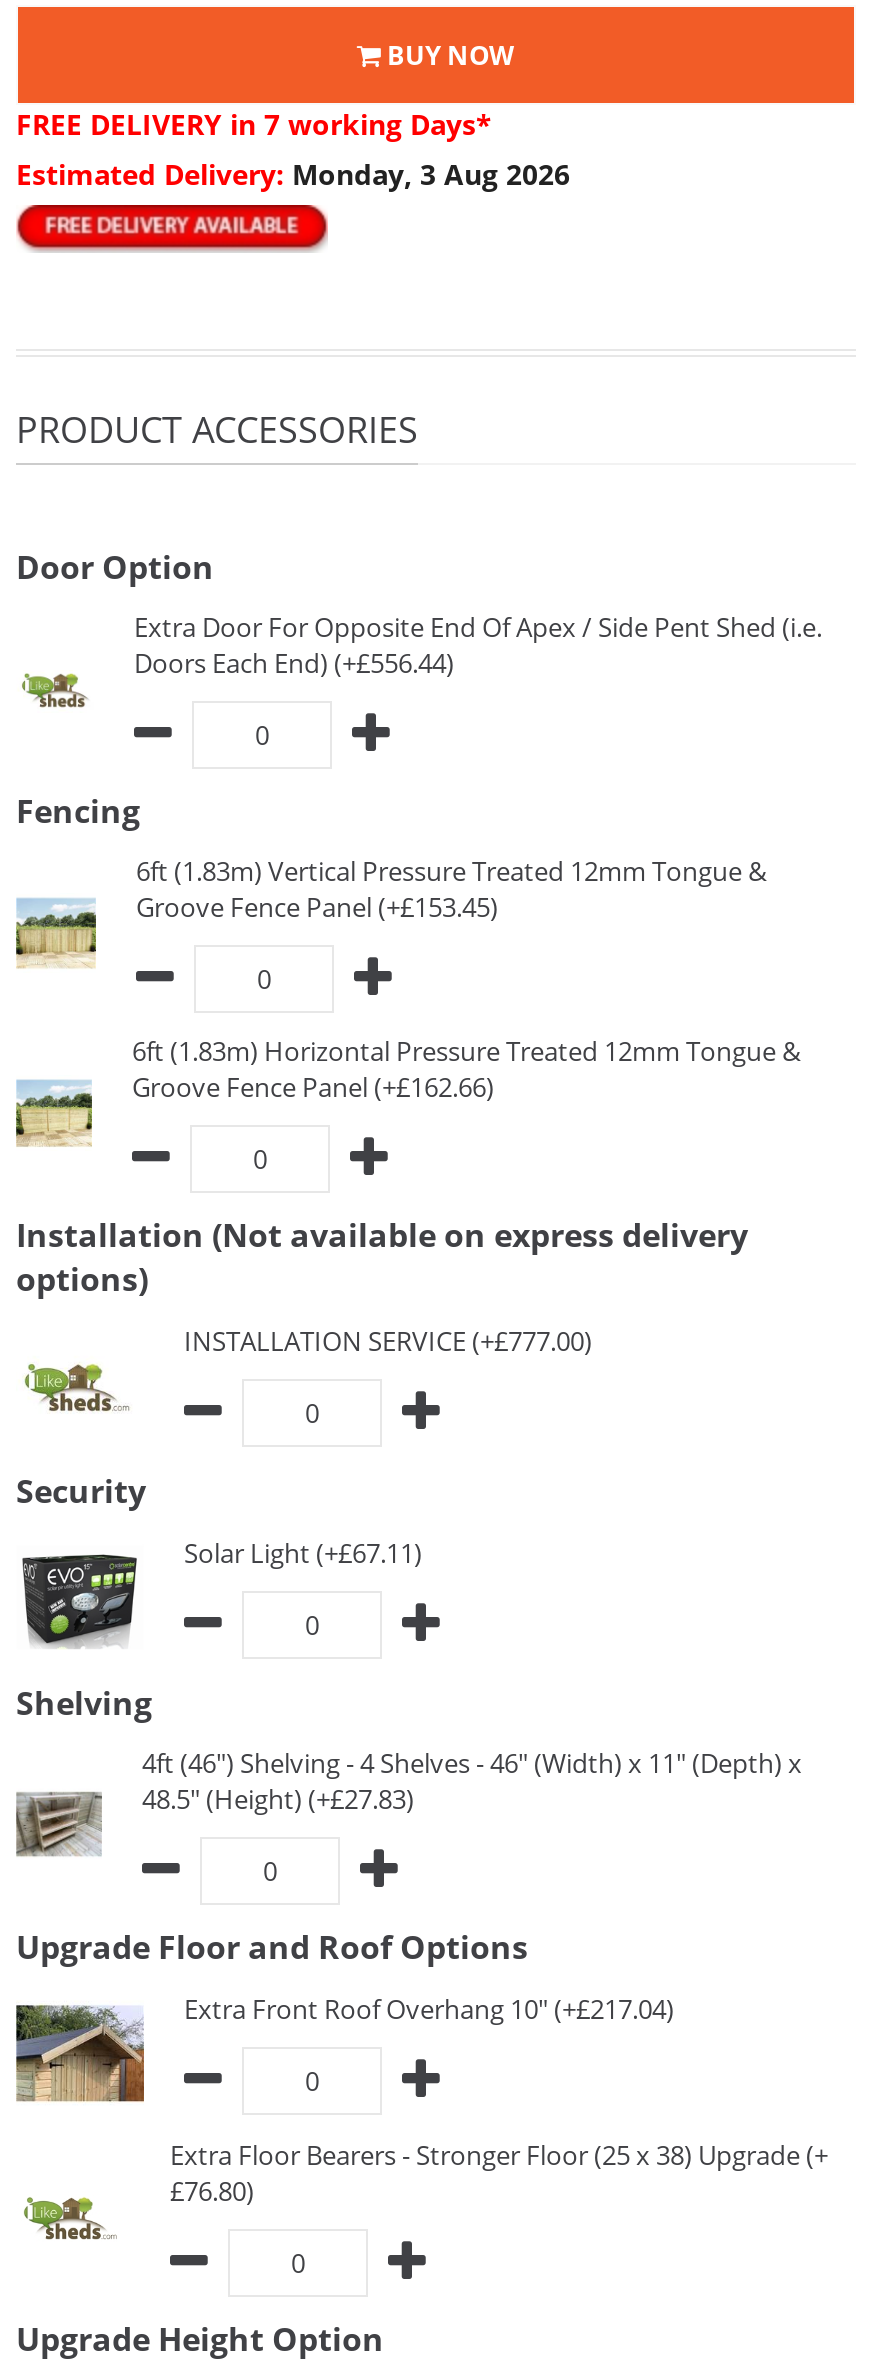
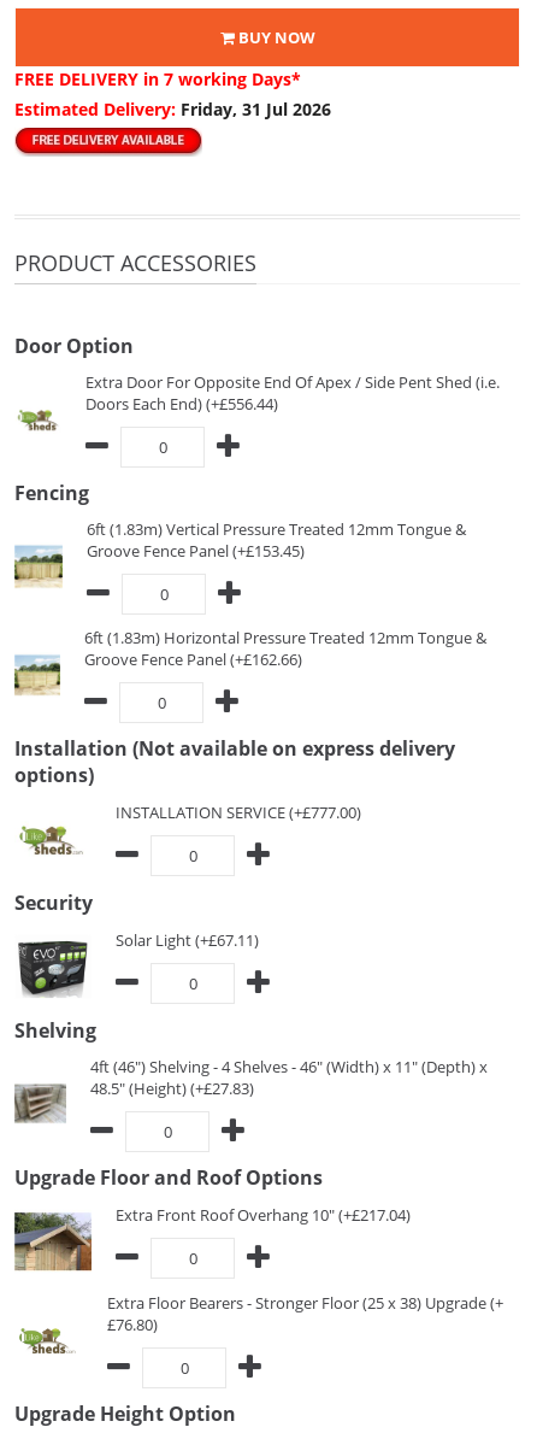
[16,155,570,193] Estimated Delivery: Monday, 3 Aug 2026 -> [14,98,331,121] Estimated Delivery: Friday, 31 Jul 2026

